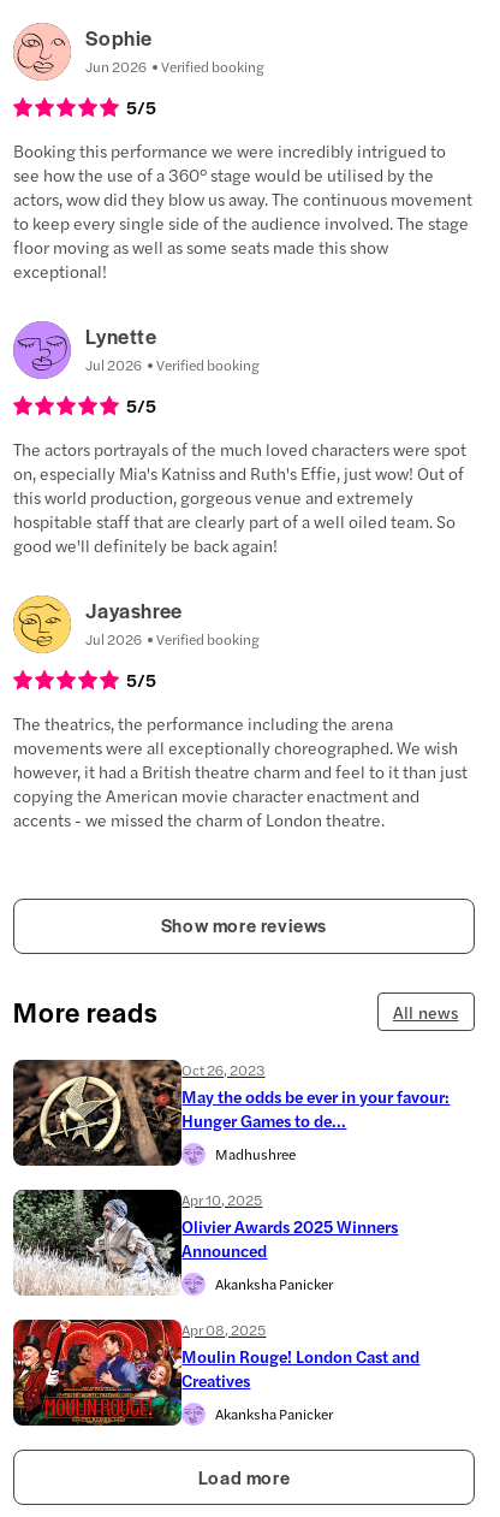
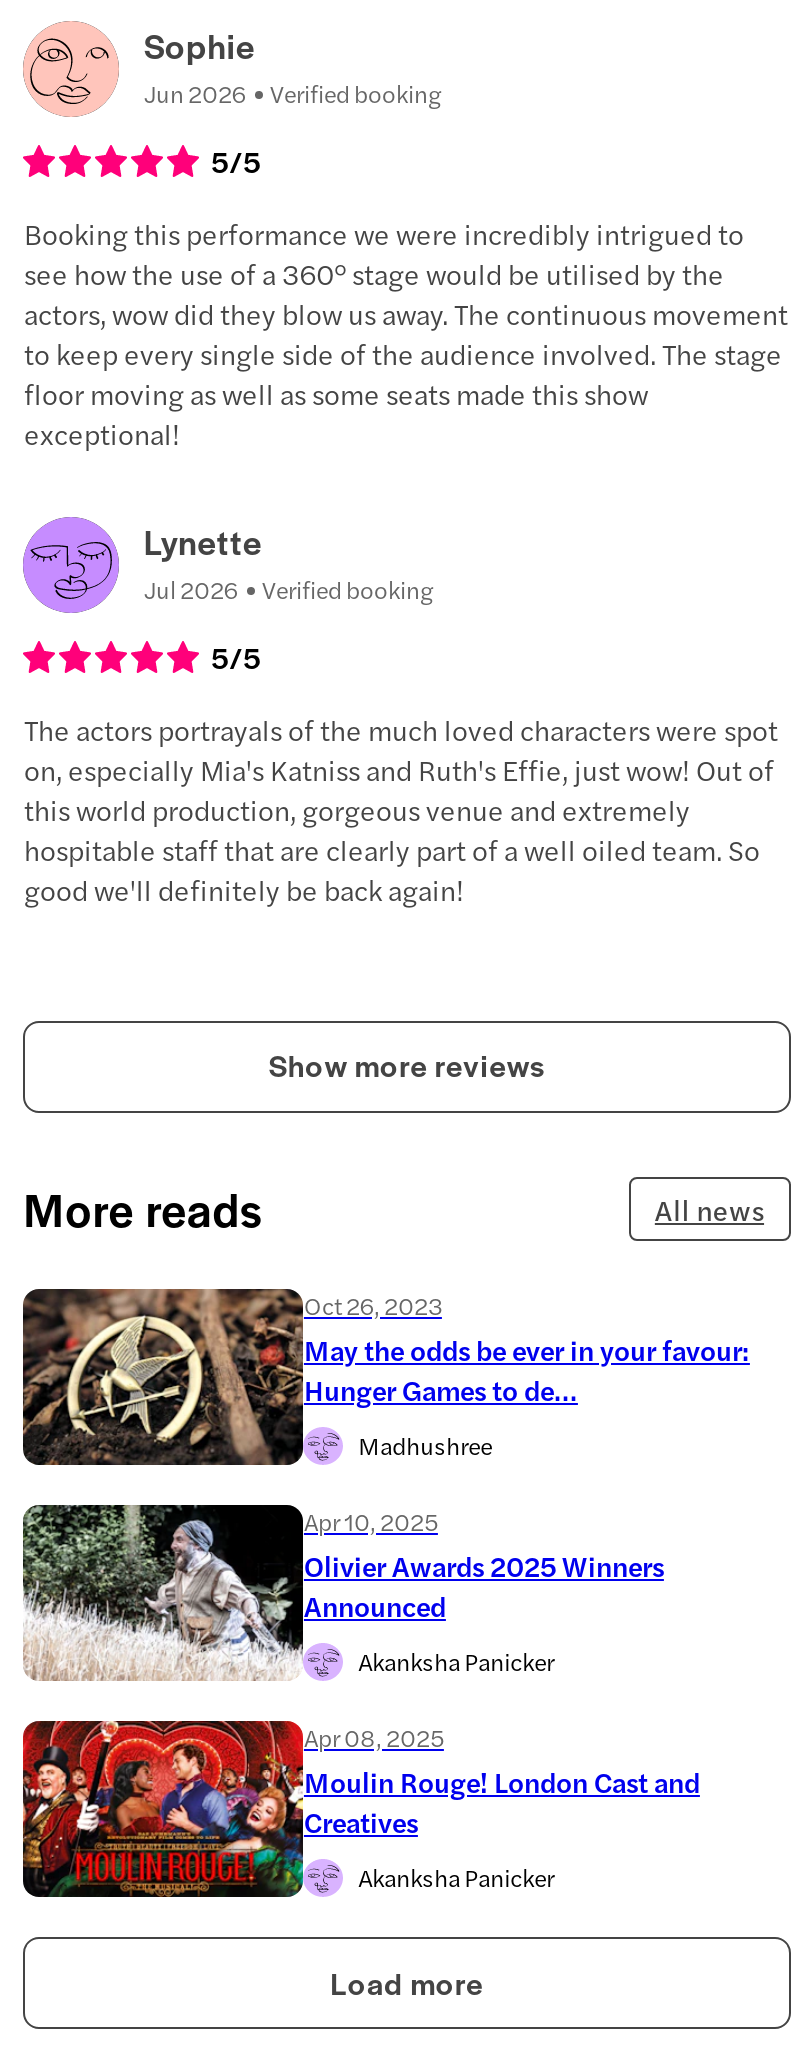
[12,594,468,831] [image] | Jayashree | Jul 2026 | Verified booking | 5/5 | The theatrics, the performance including the arena | movements were all exceptionally choreographed. We wish | however, it had a British theatre charm and feel to it than just | copying the American movie character enactment and | accents - we missed the charm of London theatre. -> none

